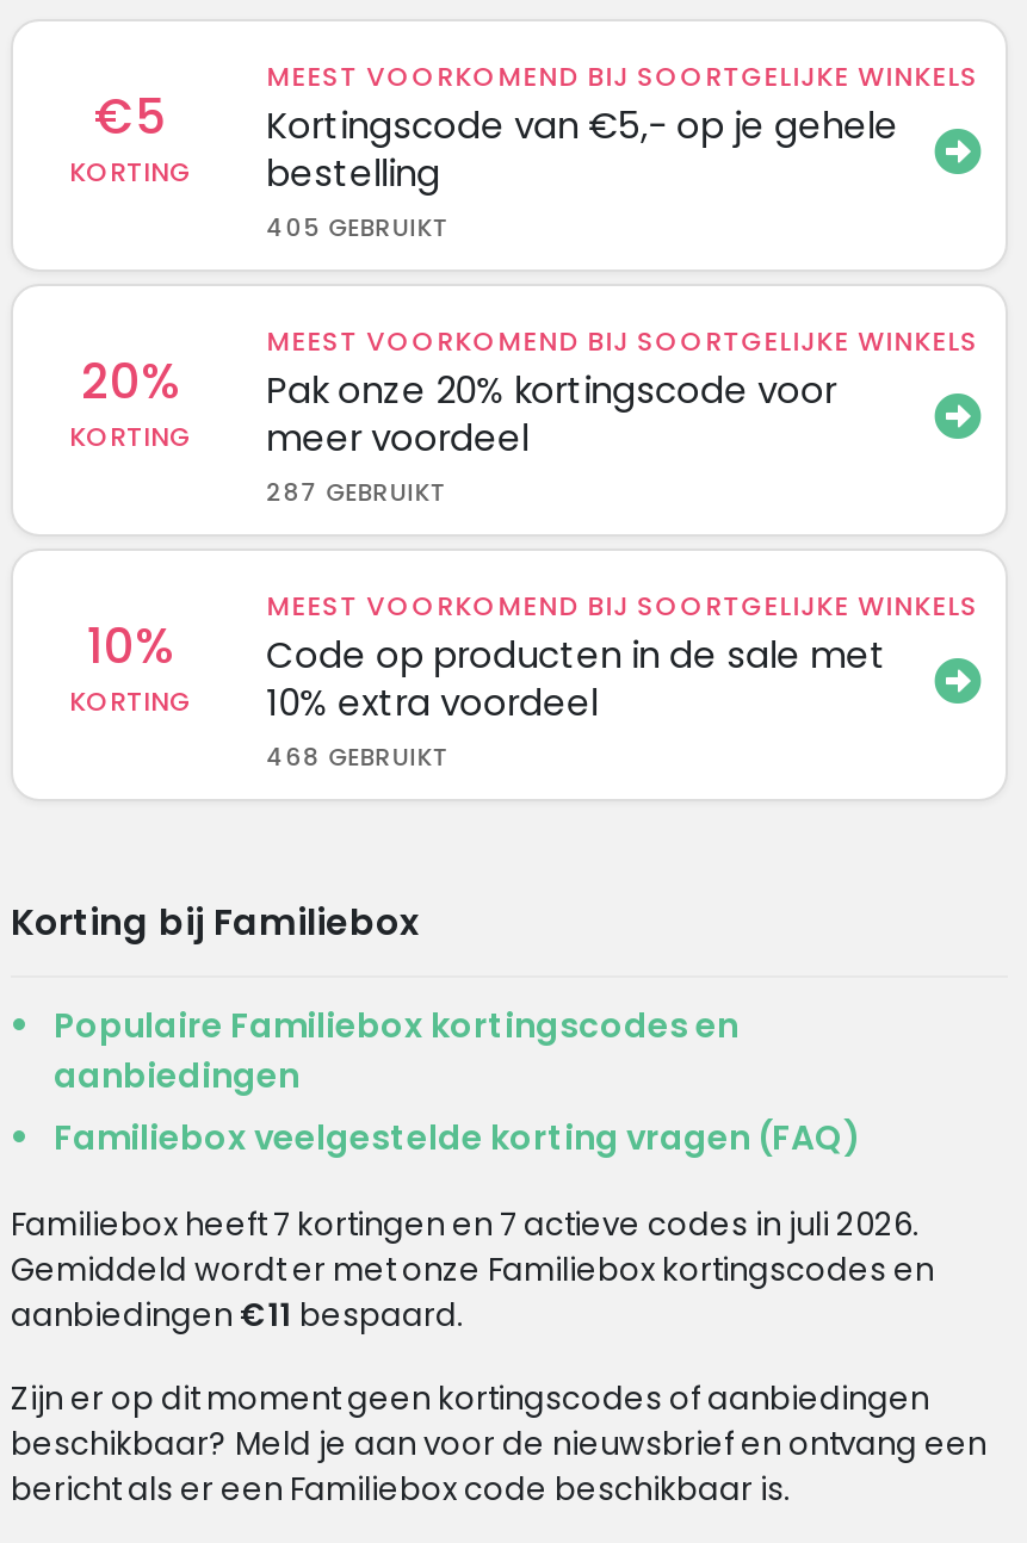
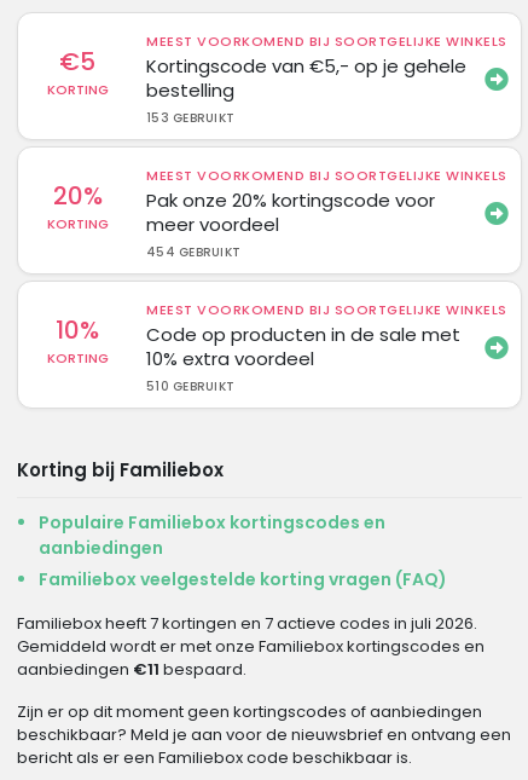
[266,210,450,246] 405 GEBRUIKT -> [146,109,235,127] 153 GEBRUIKT
[266,475,448,510] 287 GEBRUIKT -> [146,243,241,261] 454 GEBRUIKT
[266,739,450,775] 468 GEBRUIKT -> [146,377,235,395] 510 GEBRUIKT

